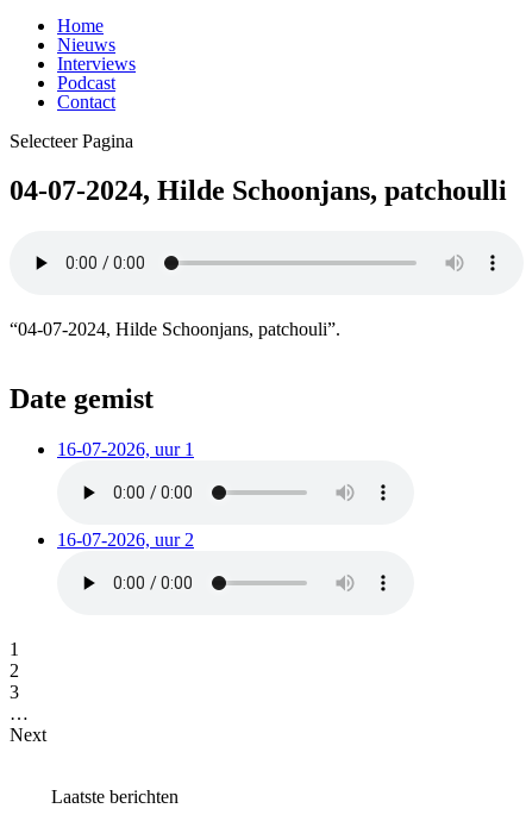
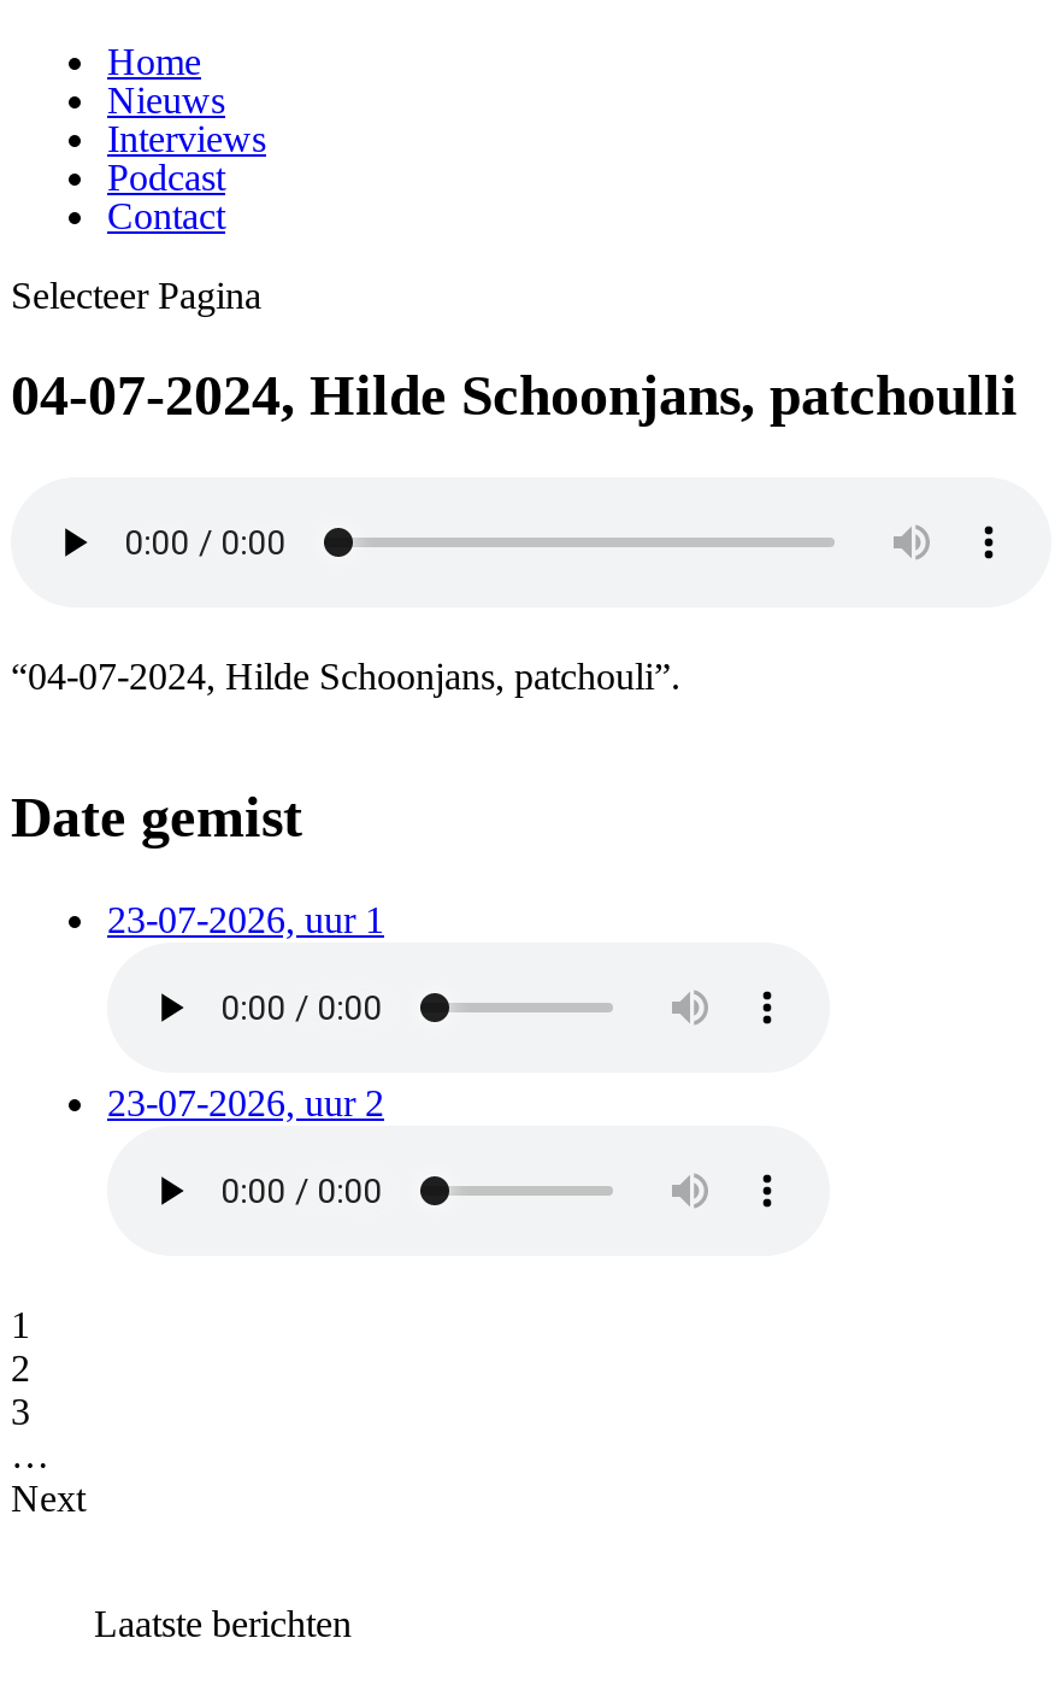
[57,439,194,460] 16-07-2026, uur 1 -> [107,900,384,941] 23-07-2026, uur 1
[57,530,194,550] 16-07-2026, uur 2 -> [107,1083,384,1124] 23-07-2026, uur 2

